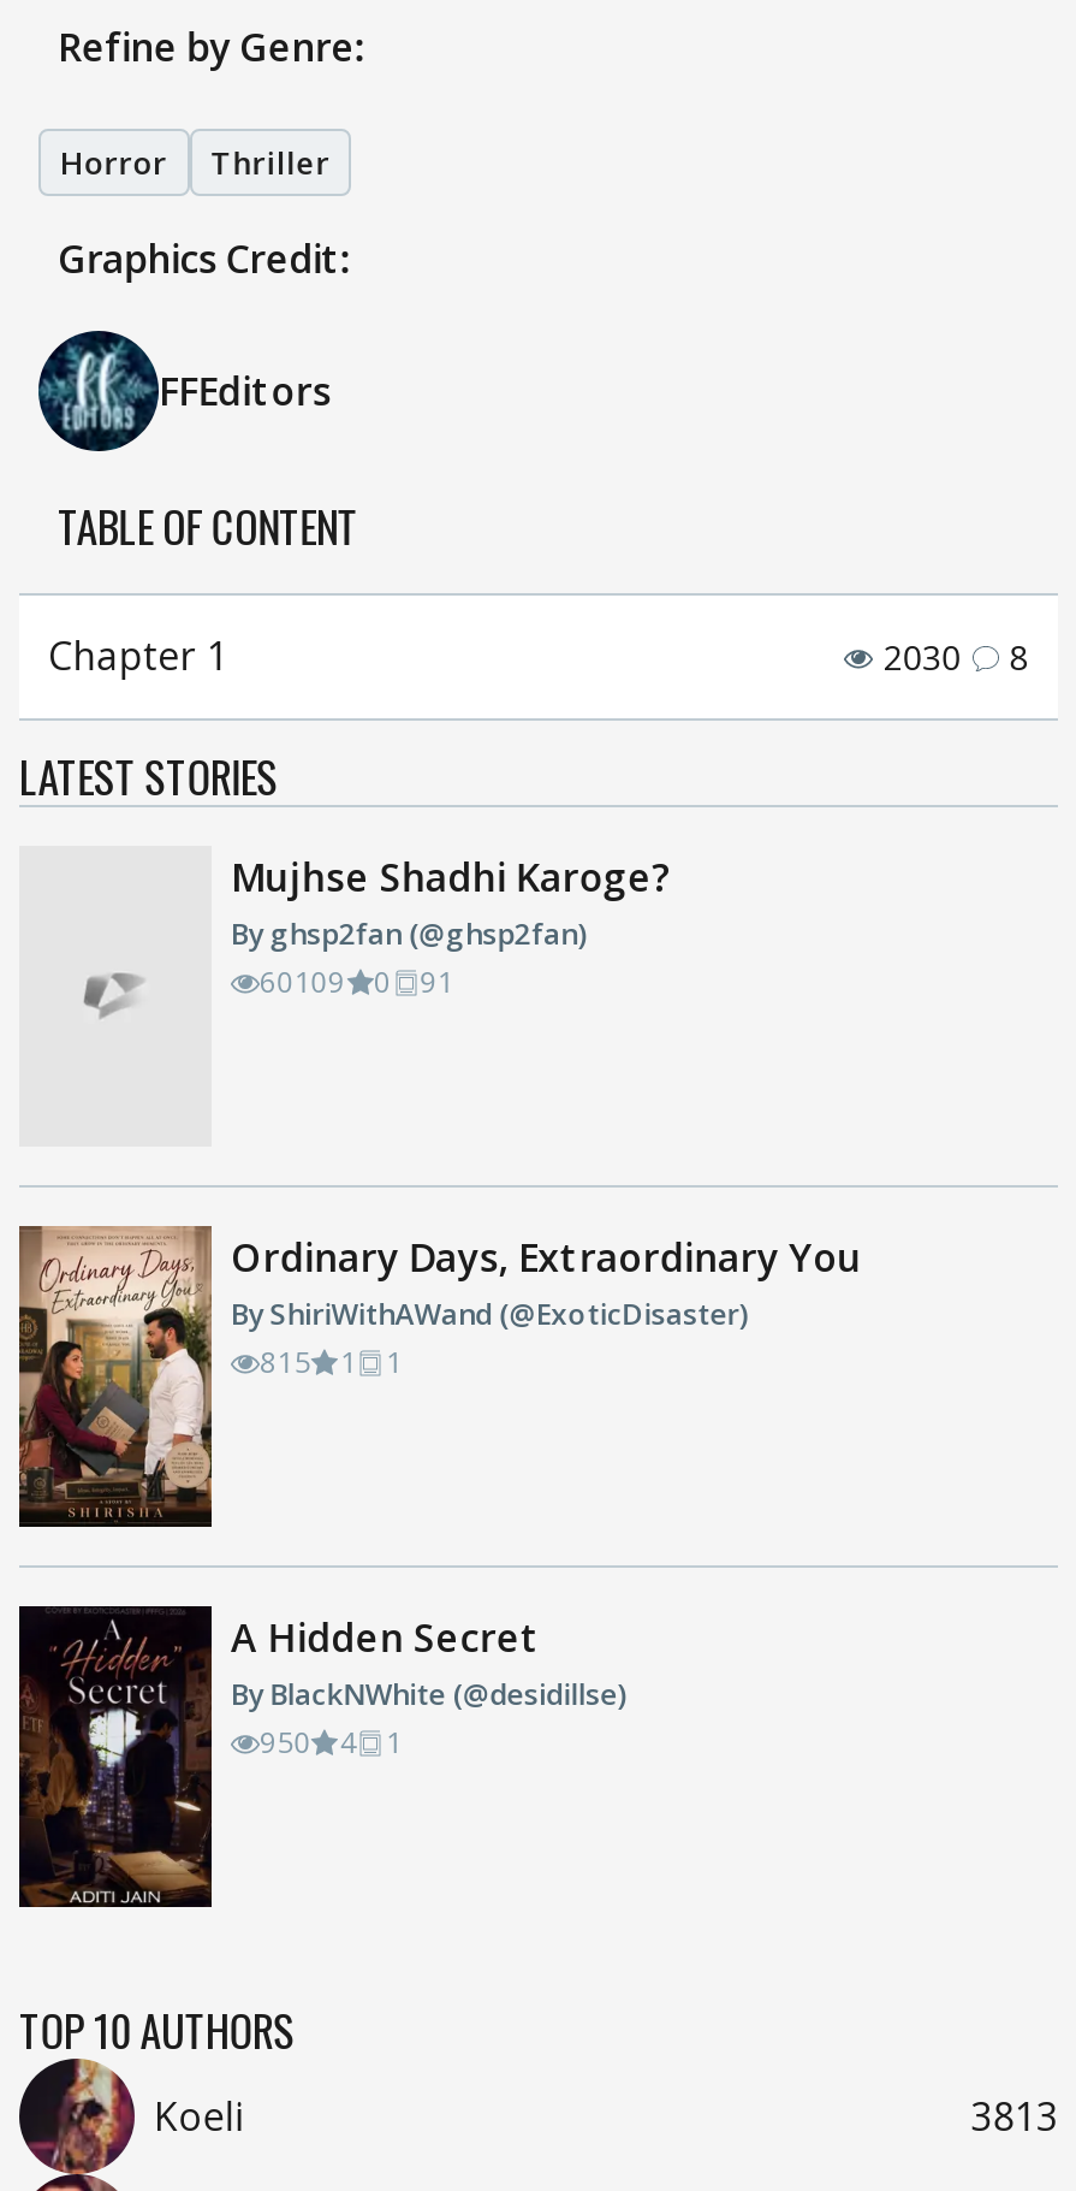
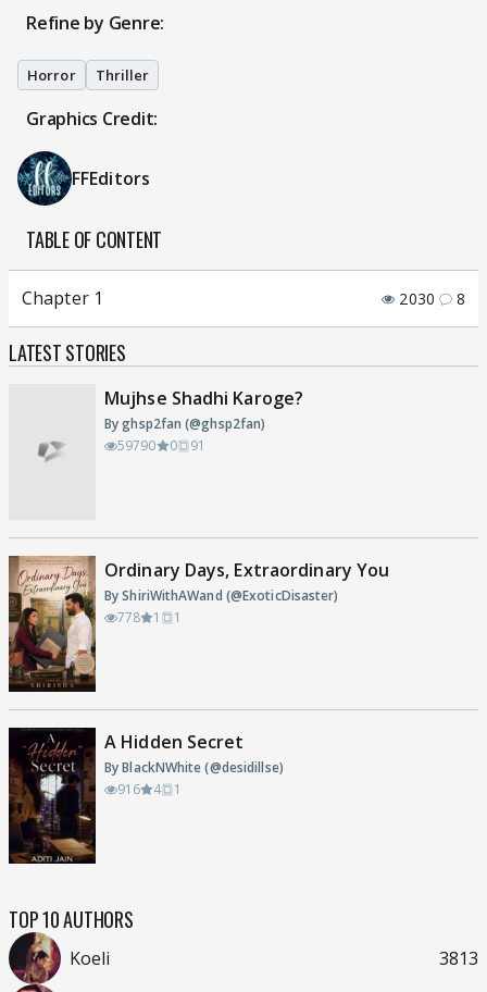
[260,962,454,1003] 60109 0 91 -> [117,437,205,455] 59790 0 91
[260,1343,403,1383] 815 1 1 -> [117,608,182,627] 778 1 1
[260,1723,403,1764] 950 4 1 -> [117,780,182,799] 916 4 1

